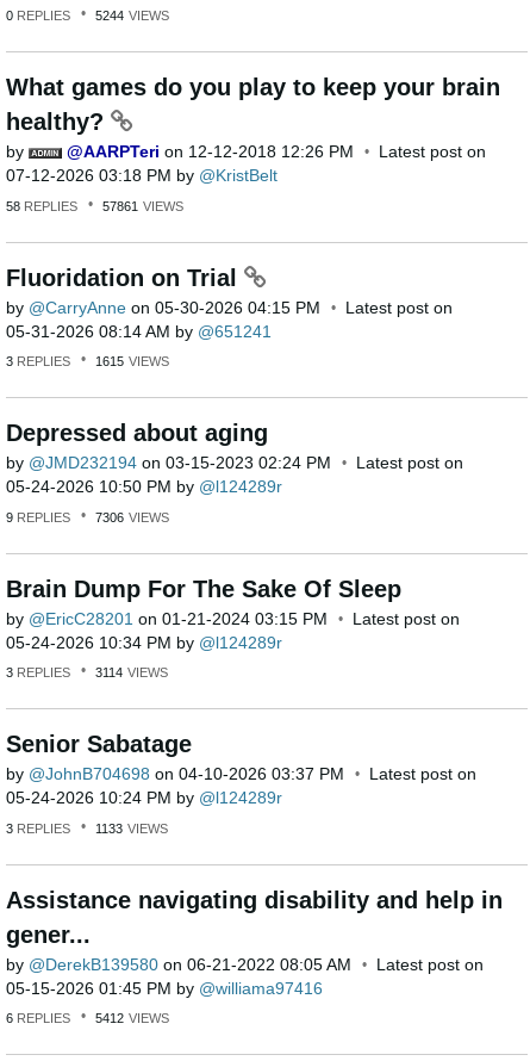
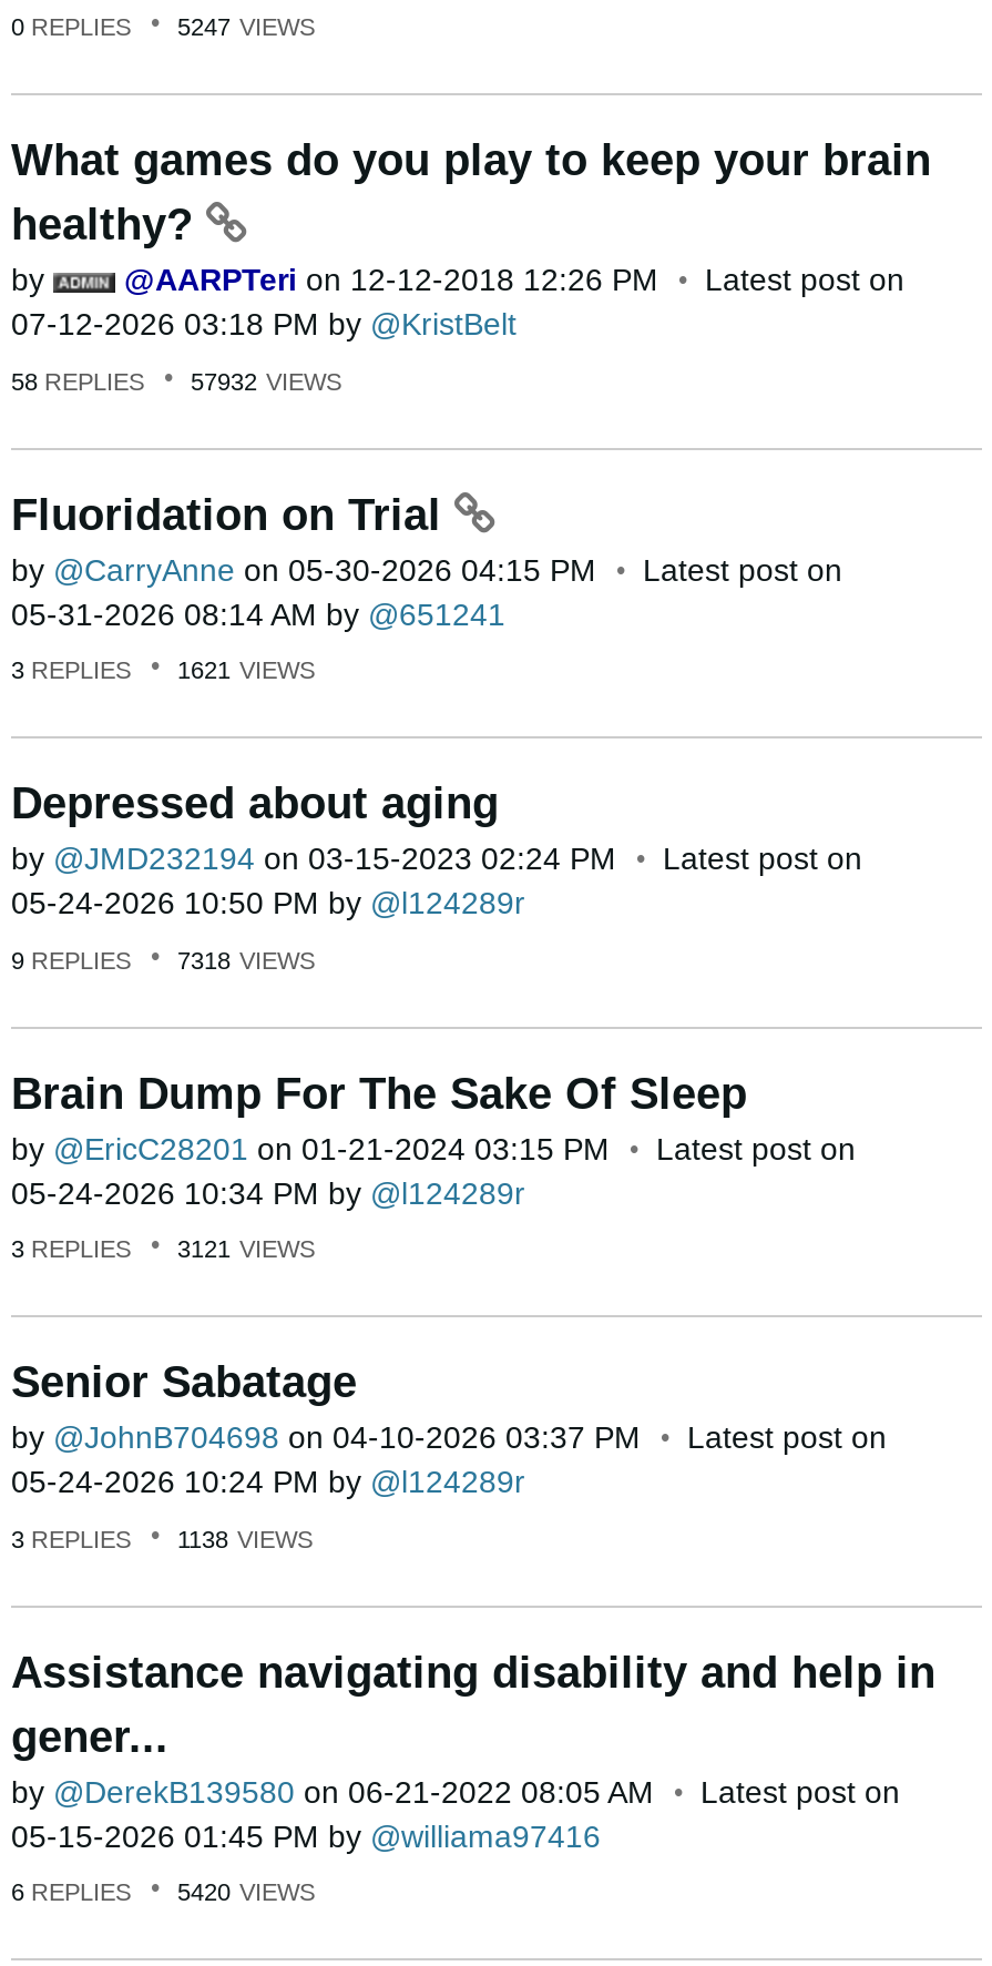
[6,9,169,23] 0 REPLIES 5244 VIEWS -> [11,14,315,40] 0 REPLIES 5247 VIEWS
[6,199,183,213] 58 REPLIES 57861 VIEWS -> [11,367,341,394] 58 REPLIES 57932 VIEWS
[6,354,169,369] 3 REPLIES 1615 VIEWS -> [11,657,315,683] 3 REPLIES 1621 VIEWS
[6,510,169,524] 9 REPLIES 7306 VIEWS -> [11,946,315,973] 9 REPLIES 7318 VIEWS
[6,665,168,680] 3 REPLIES 3114 VIEWS -> [11,1236,315,1262] 3 REPLIES 3121 VIEWS
[6,821,168,835] 3 REPLIES 1133 VIEWS -> [11,1525,313,1552] 3 REPLIES 1138 VIEWS
[6,1011,169,1025] 6 REPLIES 5412 VIEWS -> [11,1879,315,1905] 6 REPLIES 5420 VIEWS

